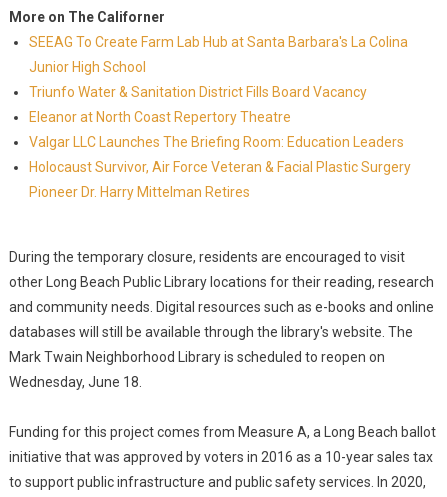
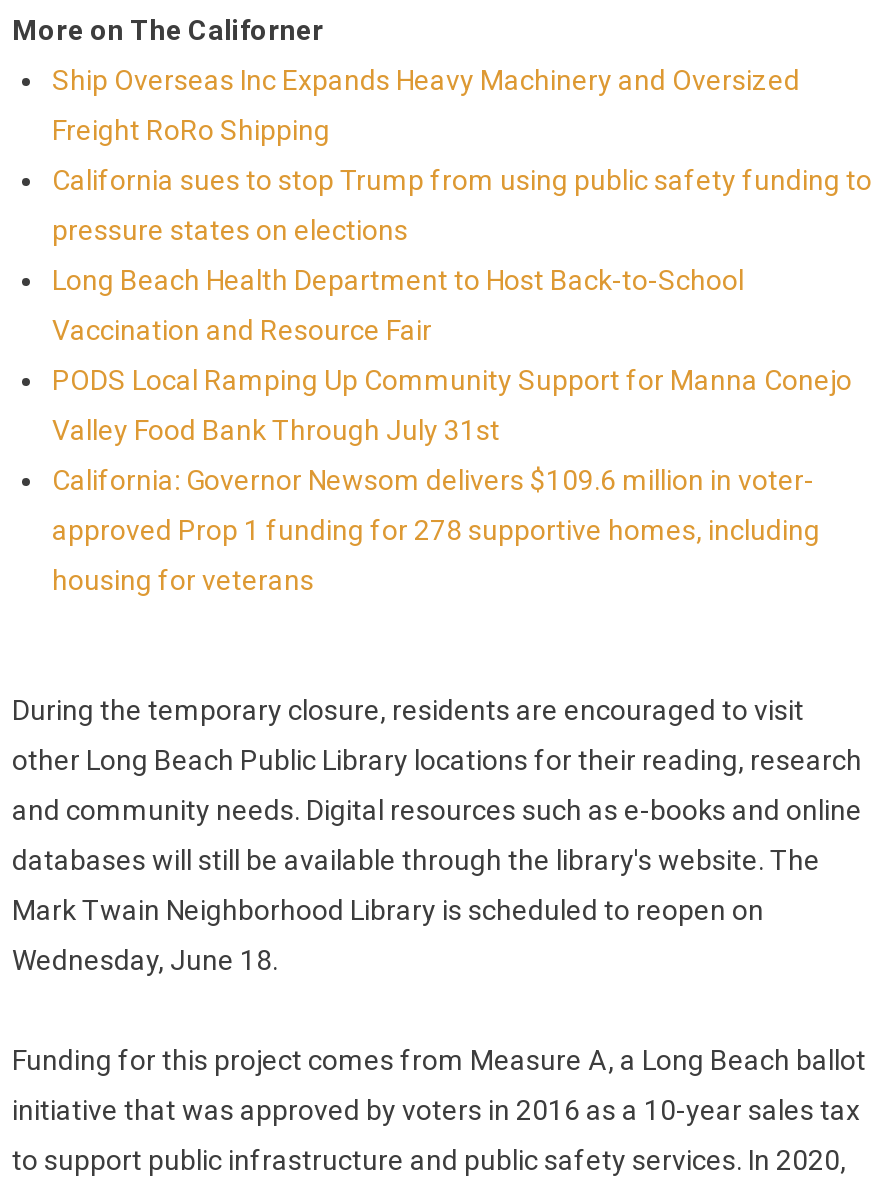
[29,34,411,200] SEEAG To Create Farm Lab Hub at Santa Barbara's La Colina | Junior High School | Triunfo Water & Sanitation District Fills Board Vacancy | Eleanor at North Coast Repertory Theatre | Valgar LLC Launches The Briefing Room: Education Leaders | Holocaust Survivor, Air Force Veteran & Facial Plastic Surgery | Pioneer Dr. Harry Mittelman Retires -> [52,64,872,596] Ship Overseas Inc Expands Heavy Machinery and Oversized | Freight RoRo Shipping | California sues to stop Trump from using public safety funding to | pressure states on elections | Long Beach Health Department to Host Back-to-School | Vaccination and Resource Fair | PODS Local Ramping Up Community Support for Manna Conejo | Valley Food Bank Through July 31st | California: Governor Newsom delivers $109.6 million in voter- | approved Prop 1 funding for 278 supportive homes, including | housing for veterans

